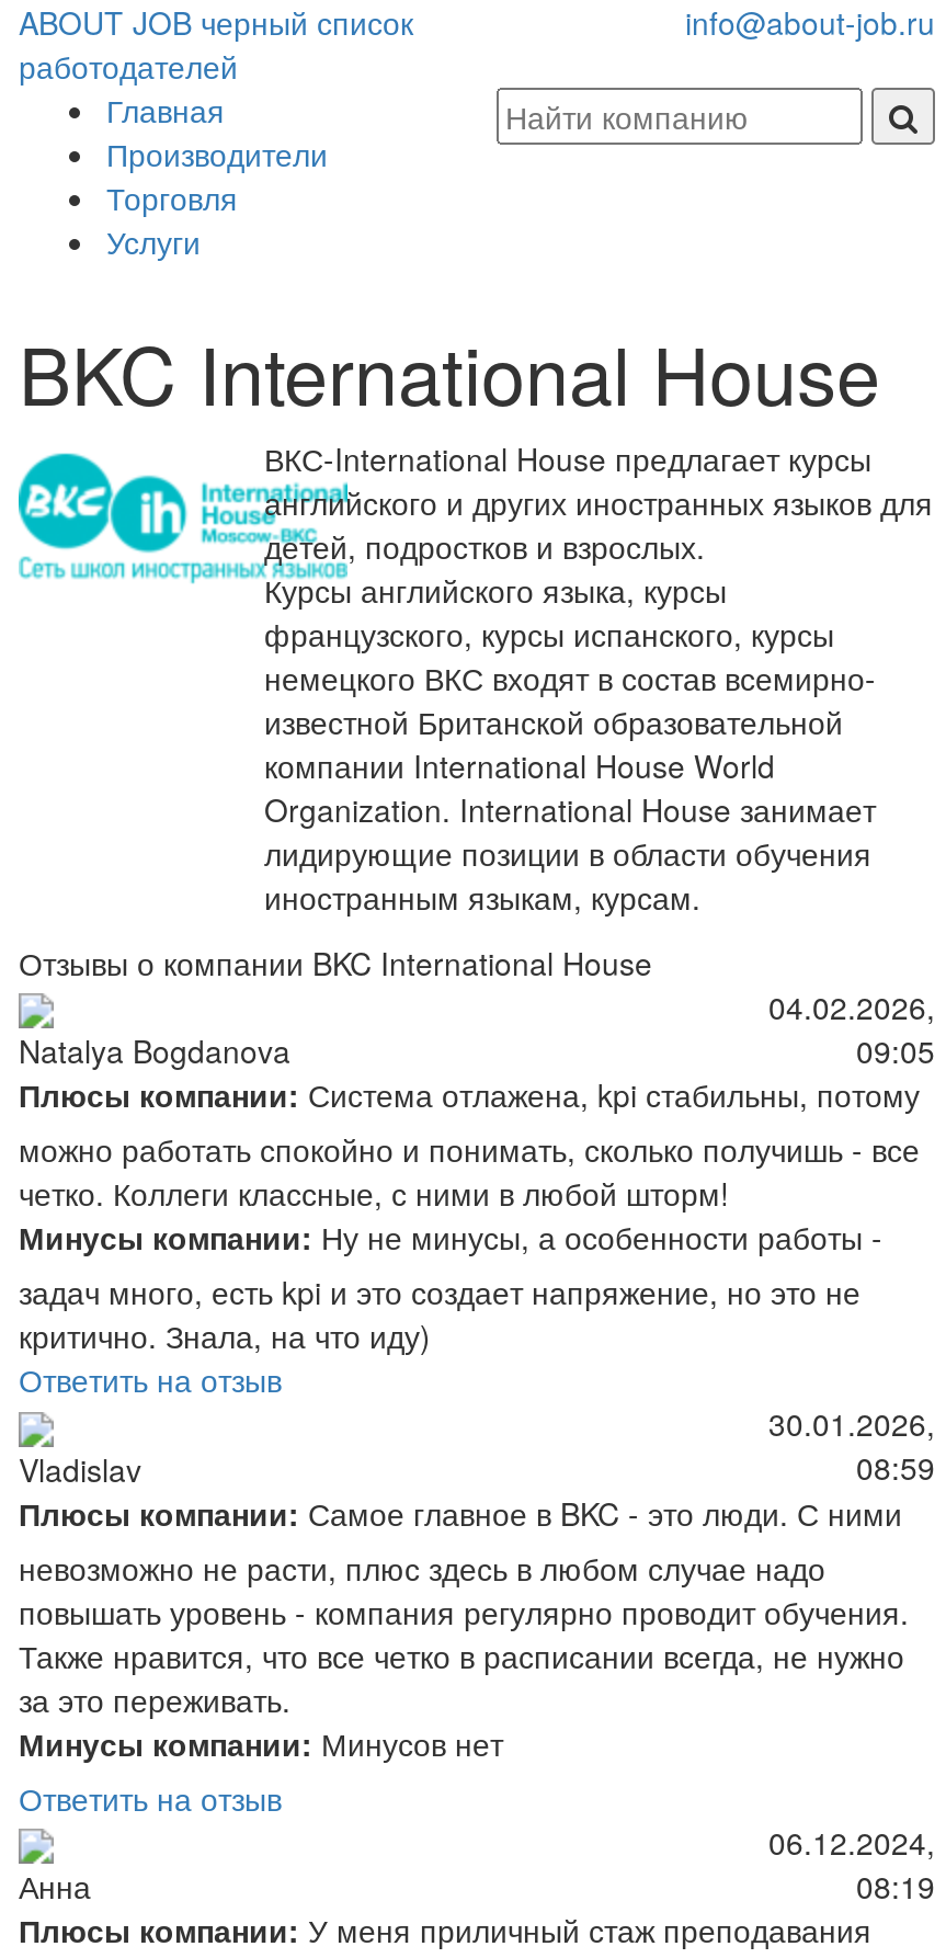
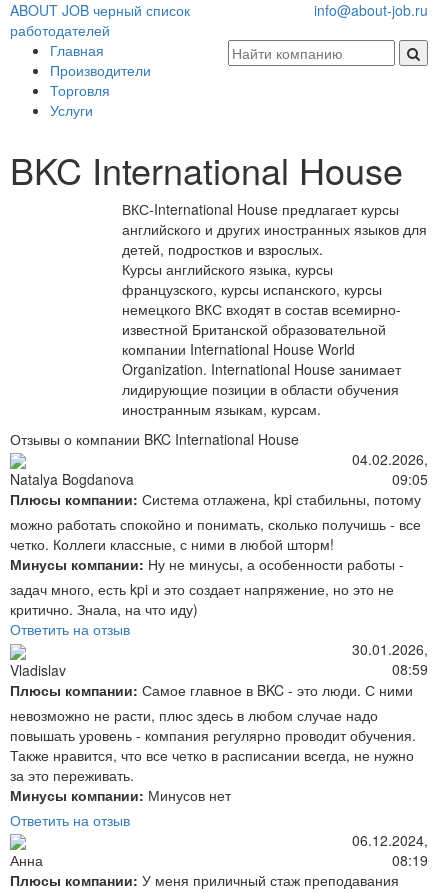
[16,449,258,585] [image] -> none

